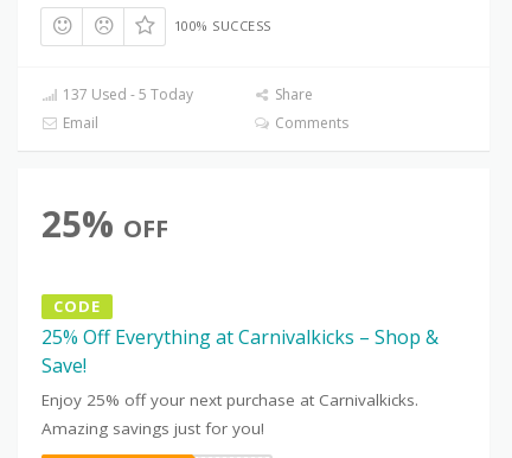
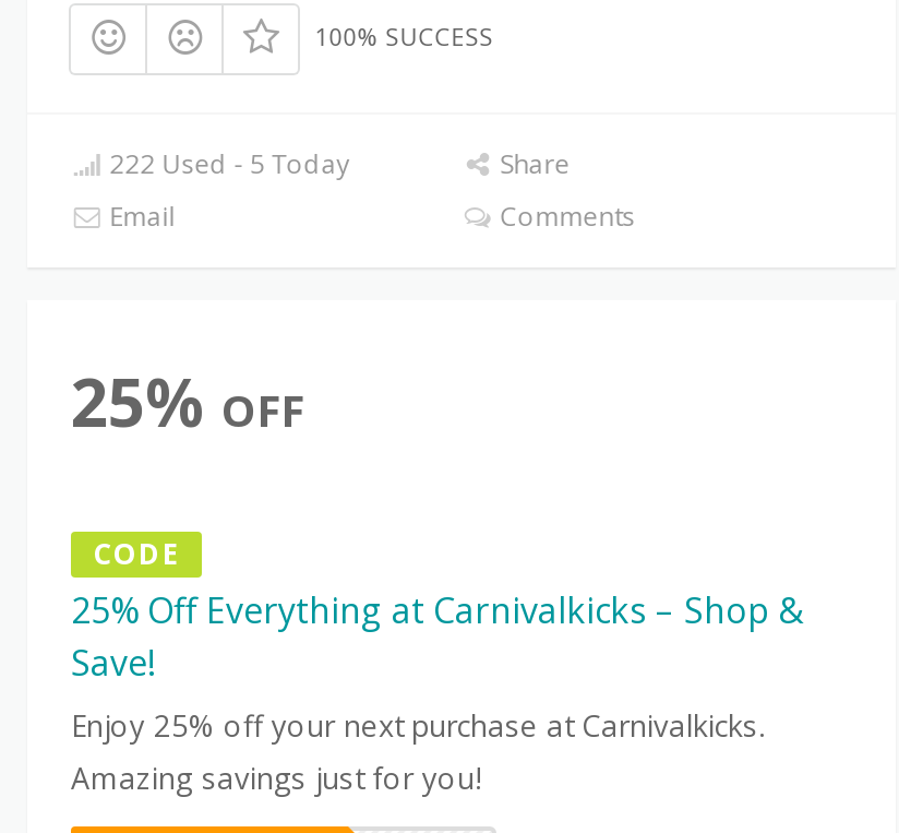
[59,84,193,104] 137 Used - 5 Today -> [103,144,350,181] 222 Used - 5 Today

